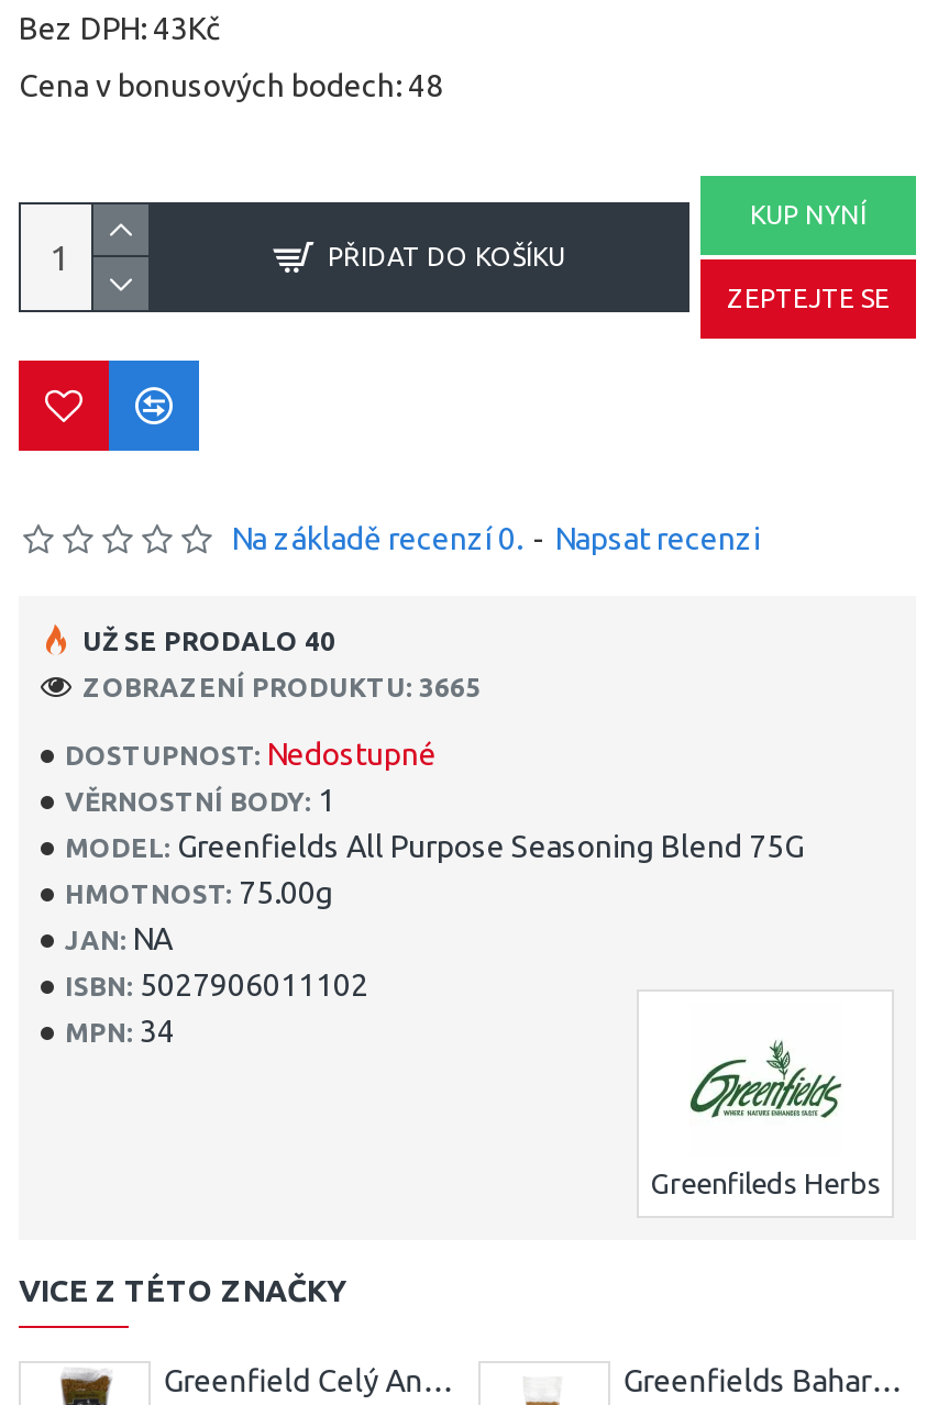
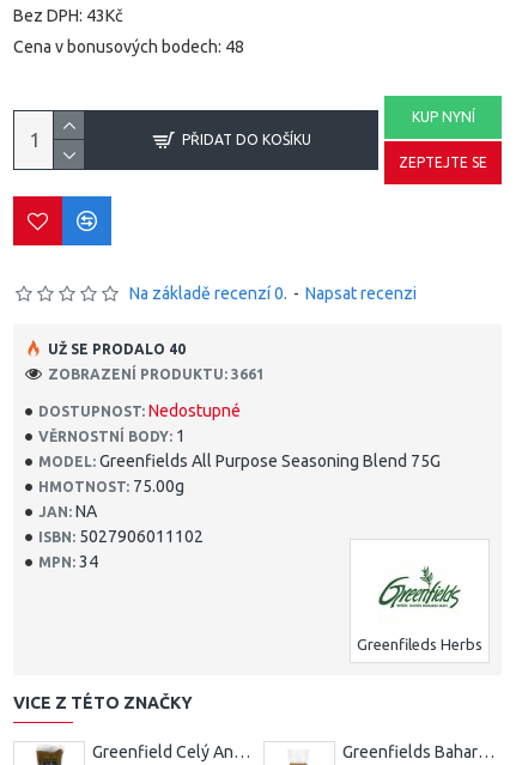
[82,672,481,700] ZOBRAZENÍ PRODUKTU: 3665 -> [48,366,265,381] ZOBRAZENÍ PRODUKTU: 3661

